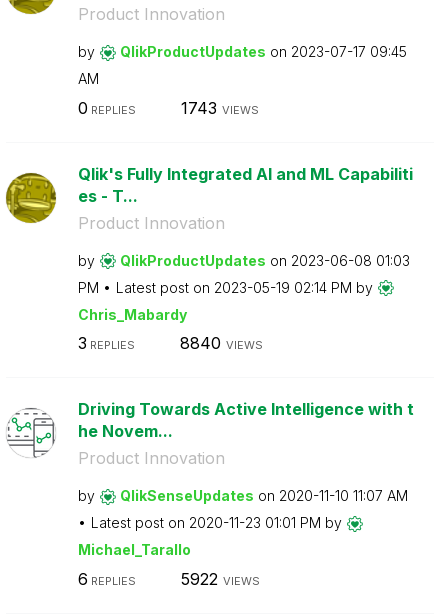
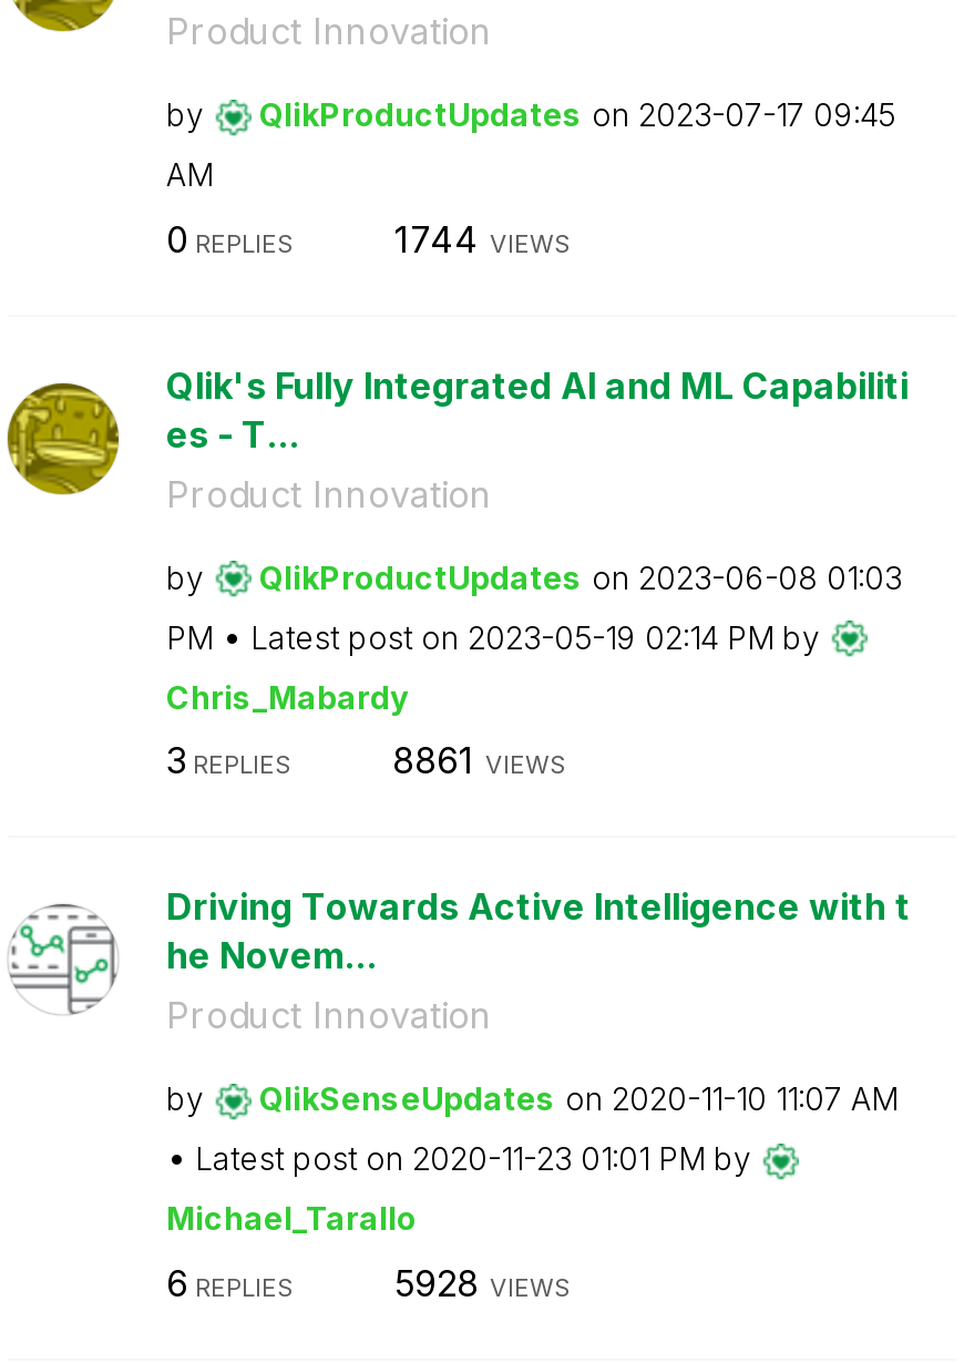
[180,97,258,117] 1743 VIEWS -> [394,216,572,260] 1744 VIEWS
[179,333,262,353] 8840 VIEWS -> [392,738,567,782] 8861 VIEWS
[180,568,259,588] 5922 VIEWS -> [394,1260,572,1304] 5928 VIEWS

